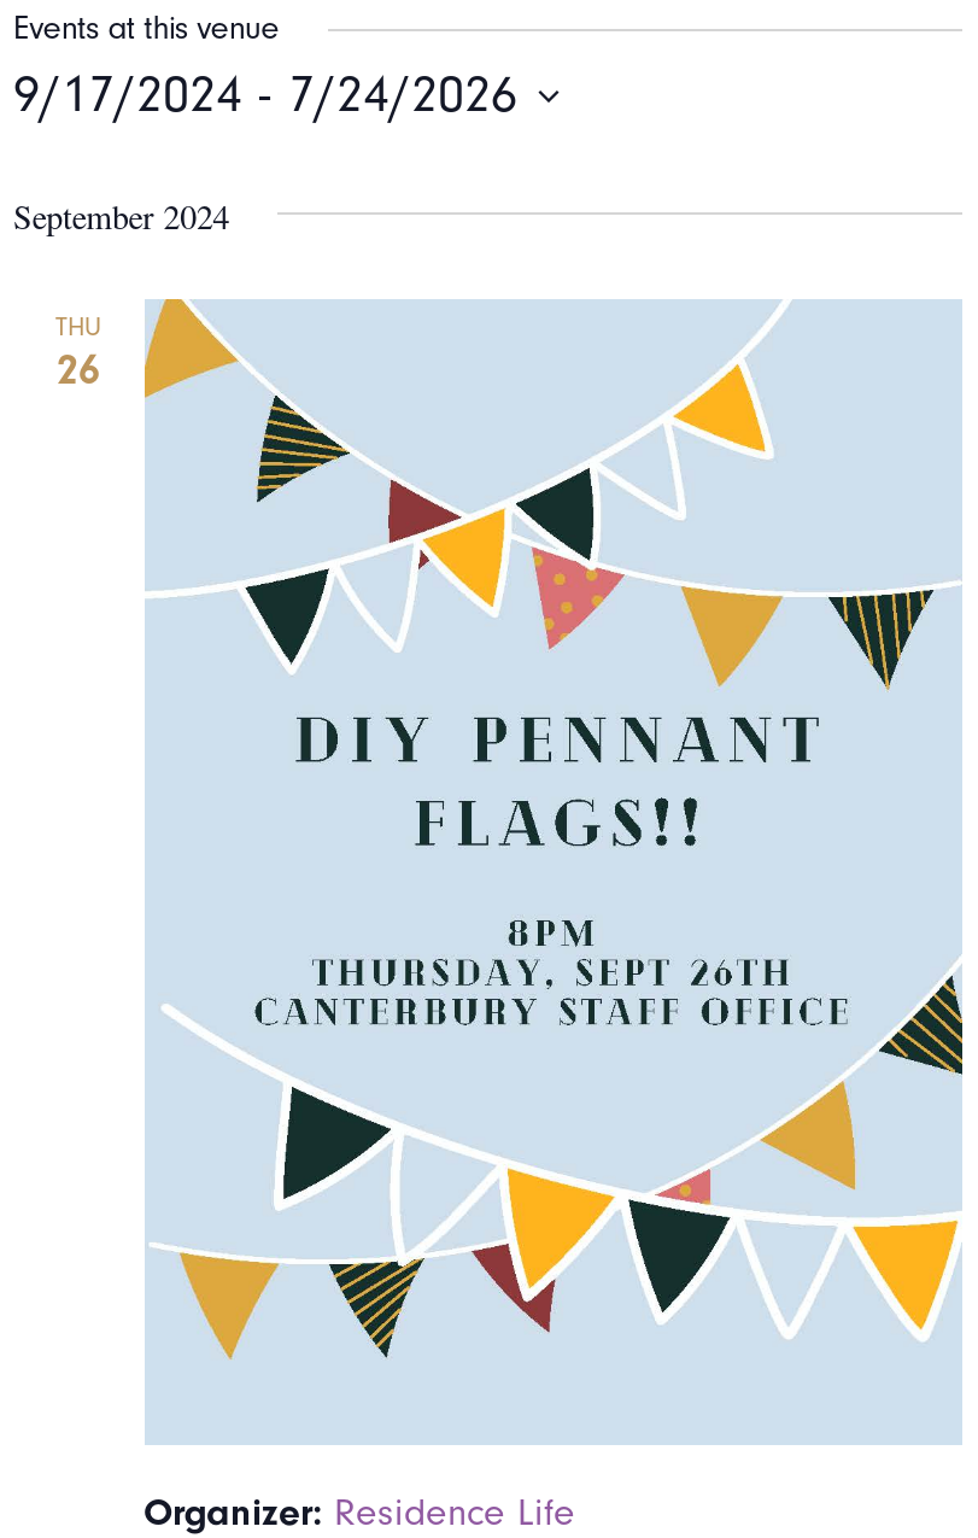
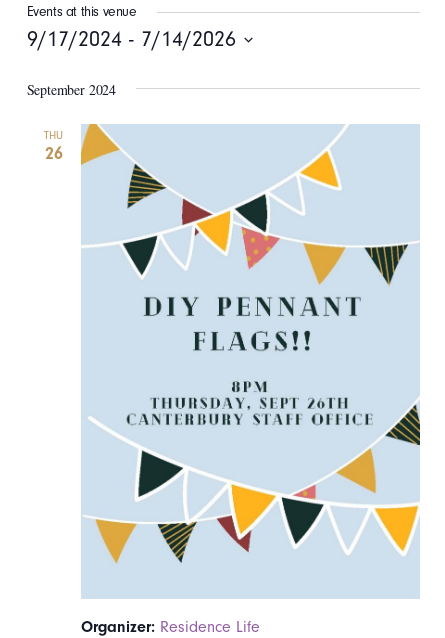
[13,63,517,125] 9/17/2024 - 7/24/2026 -> [26,26,235,52] 9/17/2024 - 7/14/2026

